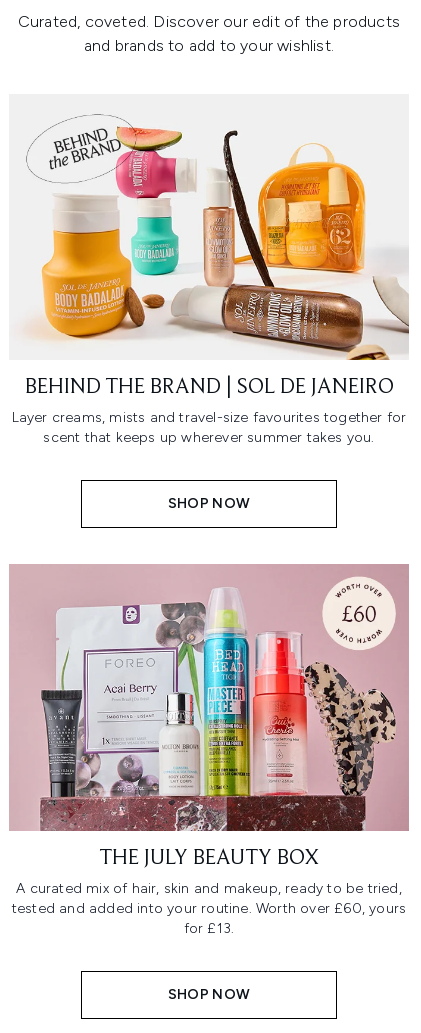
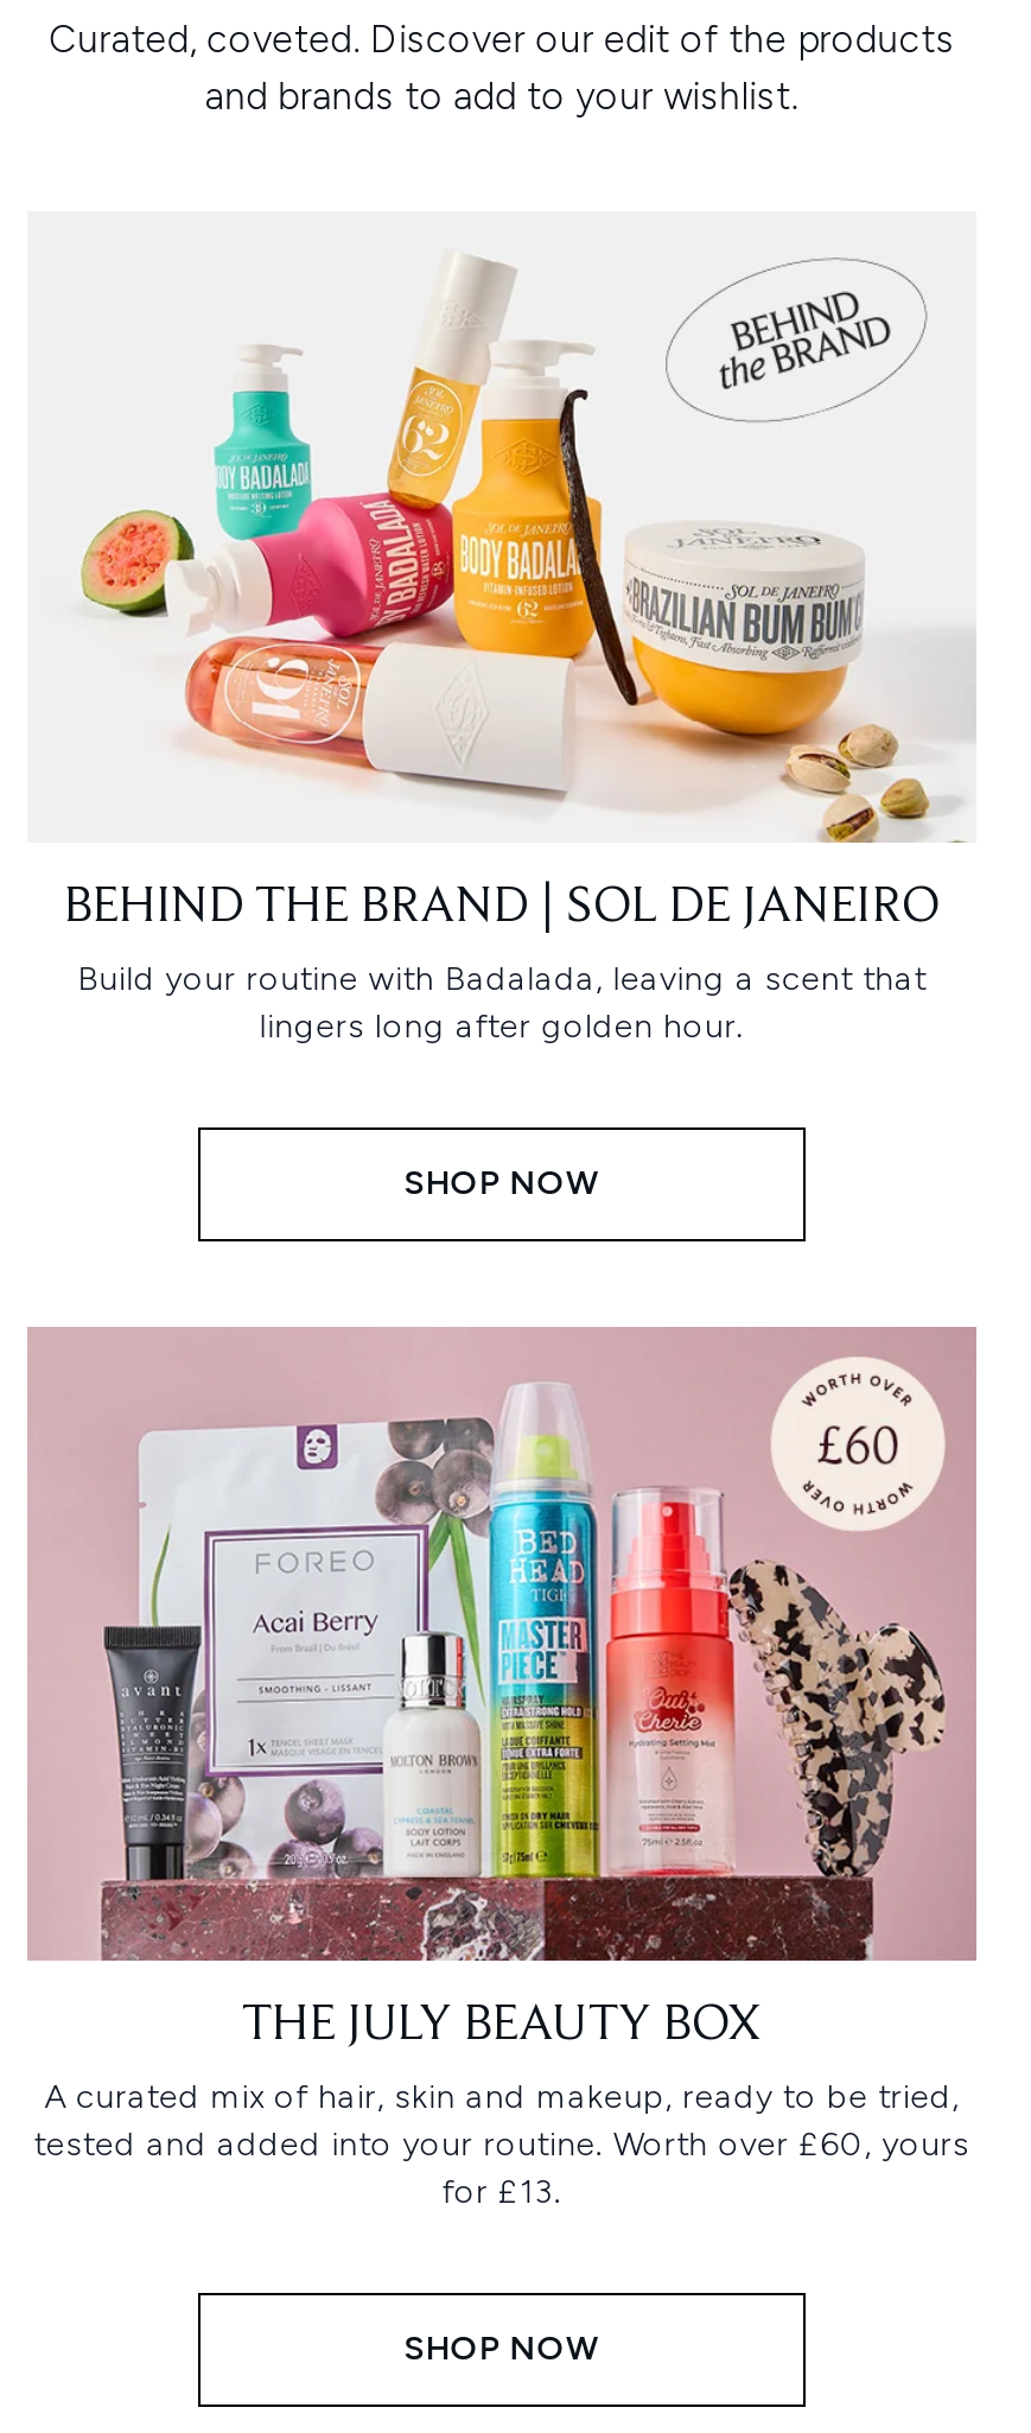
[26,114,410,361] [image] -> [79,256,976,845] [image]
[12,409,406,446] Layer creams, mists and travel-size favourites together for | scent that keeps up wherever summer takes you. -> [77,959,926,1047] Build your routine with Badalada, leaving a scent that | lingers long after golden hour.

